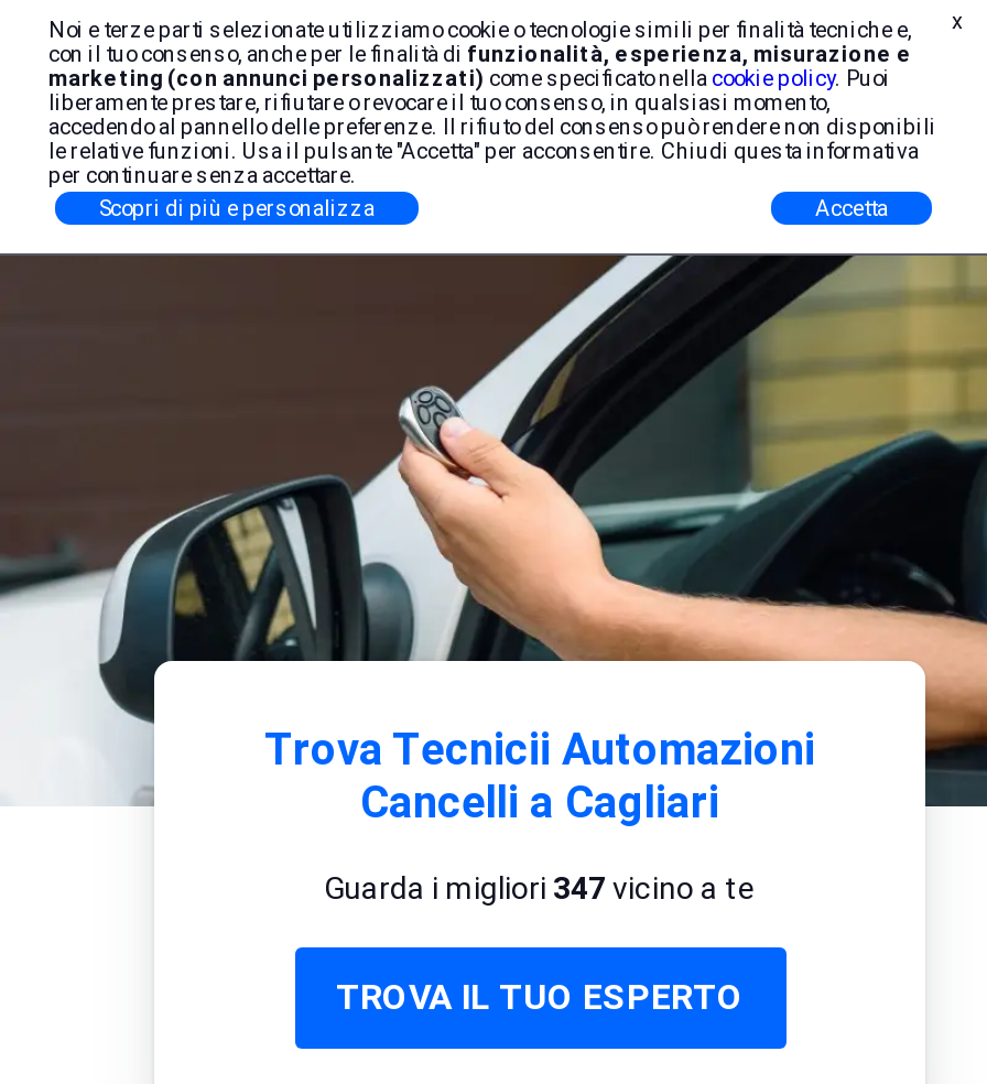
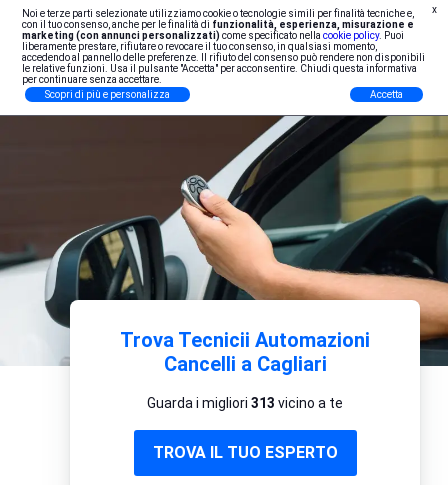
[324,870,756,905] Guarda i migliori 347 vicino a te -> [147,395,343,411] Guarda i migliori 313 vicino a te

